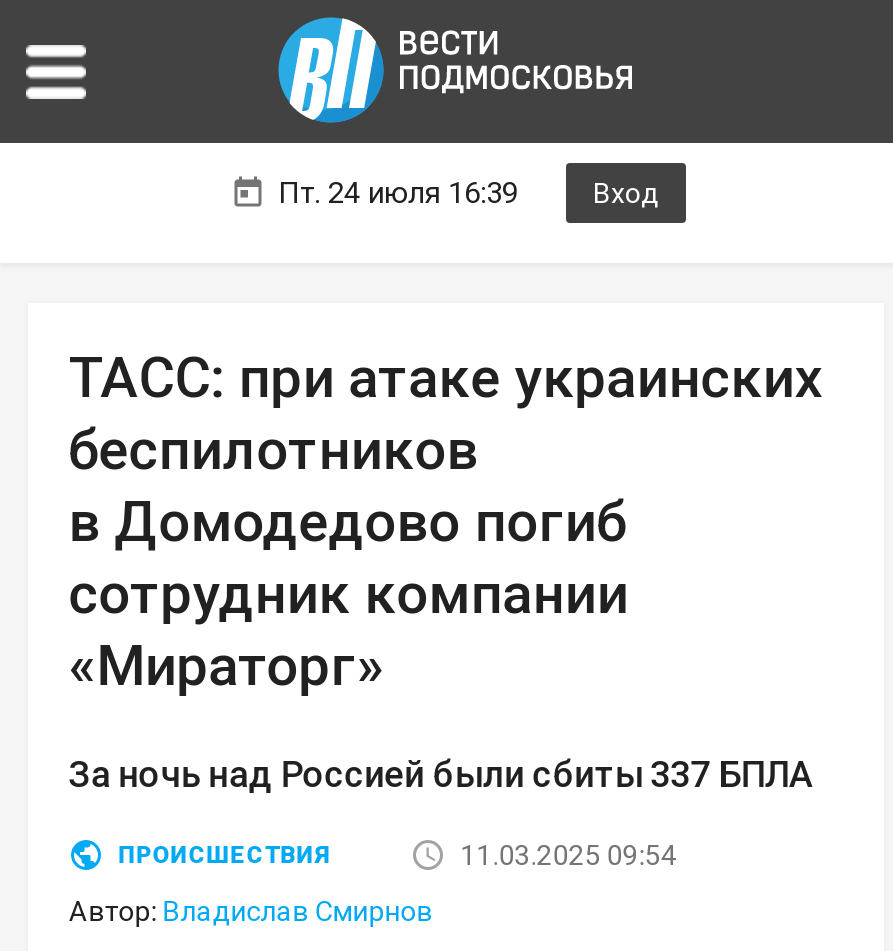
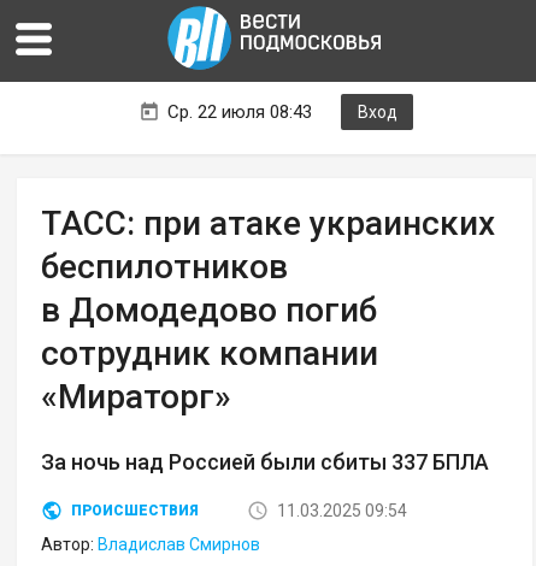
[278,176,518,212] Пт. 24 июля 16:39 -> [167,102,312,123] Ср. 22 июля 08:43

